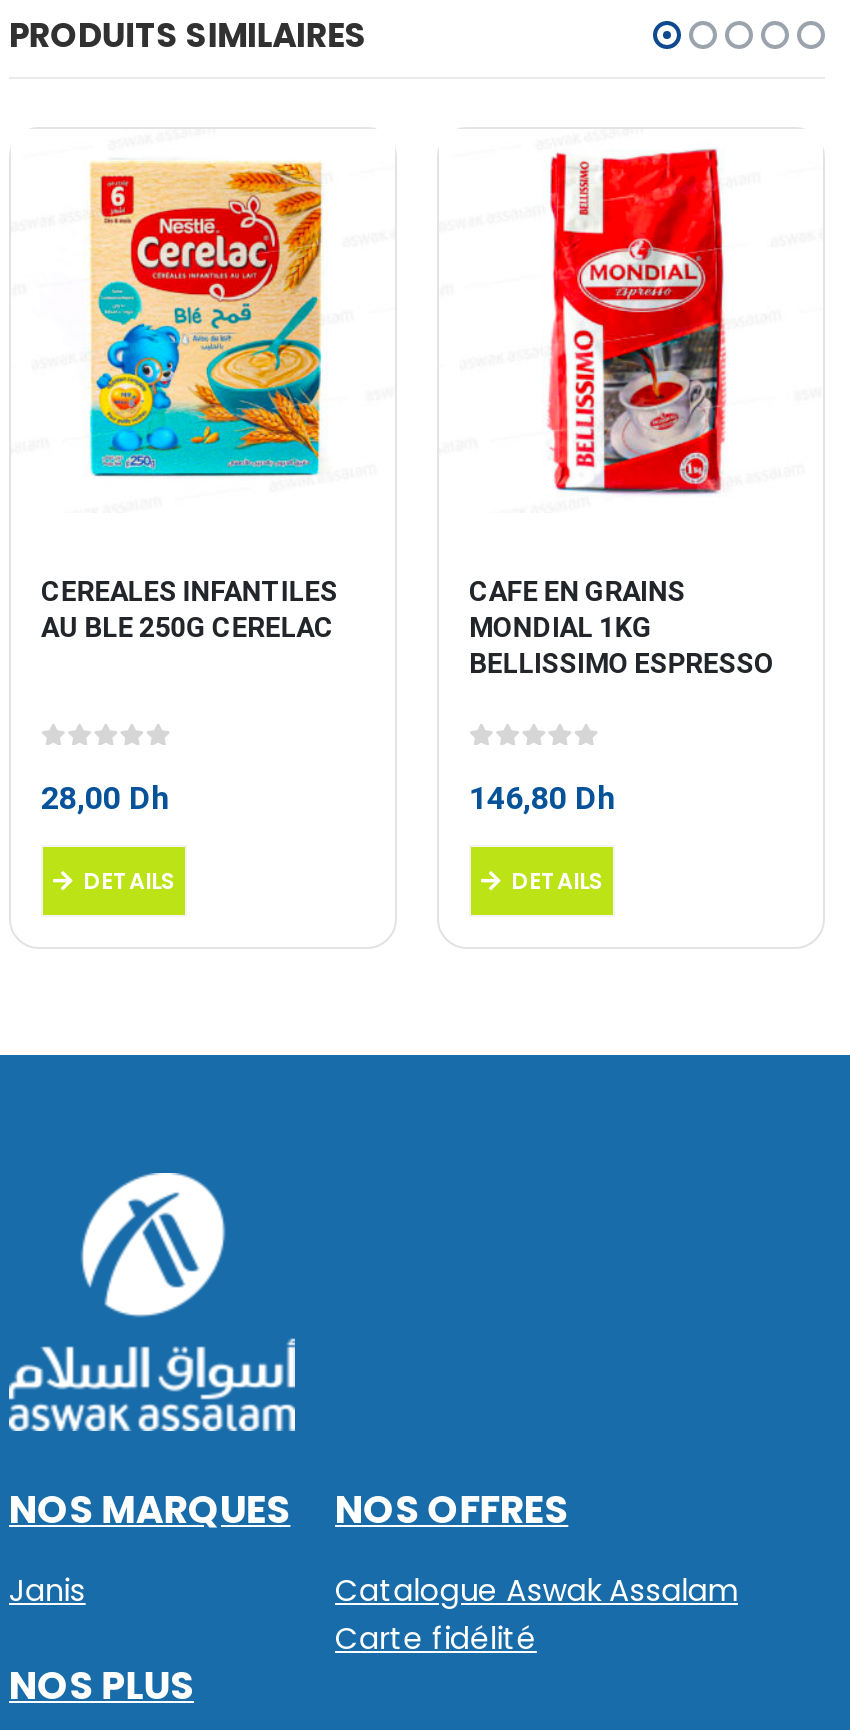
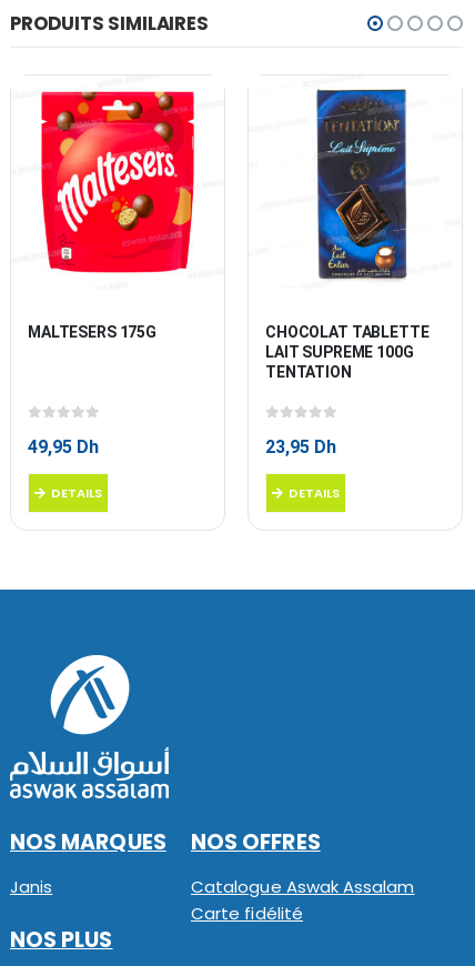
[469,147,774,679] [image] | CAFE EN GRAINS | MONDIAL 1KG | BELLISSIMO ESPRESSO -> [265,87,432,381] [image] | CHOCOLAT TABLETTE | LAIT SUPREME 100G | TENTATION
[65,159,341,485] [image] -> [40,91,195,274] [image]
[41,575,343,643] CEREALES INFANTILES | AU BLE 250G CERELAC -> [28,323,157,341] MALTESERS 175G
[41,780,169,818] 28,00 Dh -> [28,437,99,458] 49,95 Dh
[469,780,615,818] 146,80 Dh -> [265,437,336,458] 23,95 Dh

